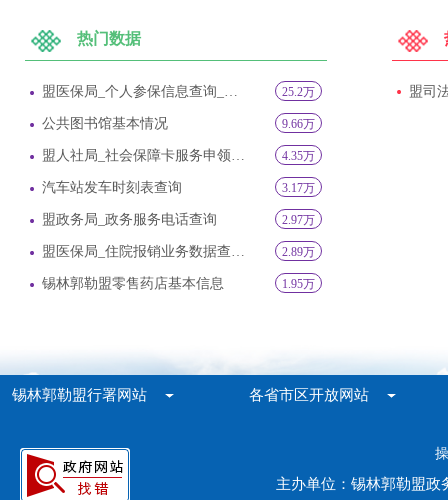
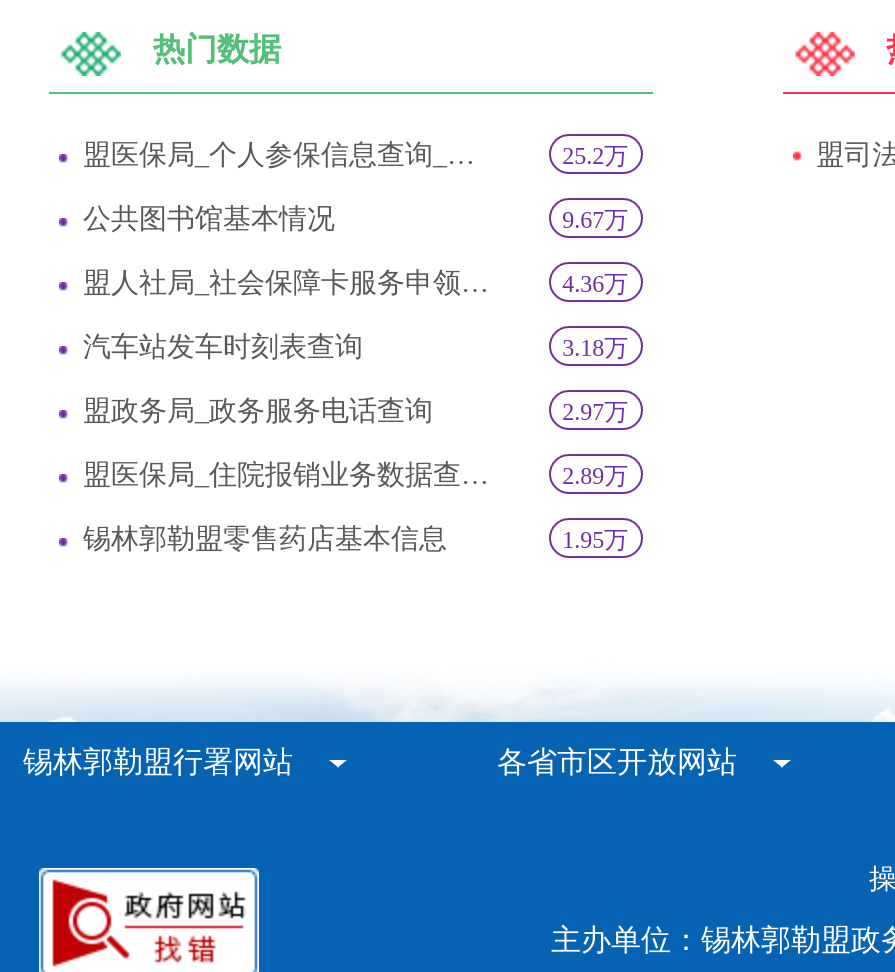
[282,117,315,131] 9.66万 -> [562,206,628,234] 9.67万
[282,149,315,163] 4.35万 -> [562,270,628,298] 4.36万
[282,181,315,195] 3.17万 -> [562,334,628,362] 3.18万

